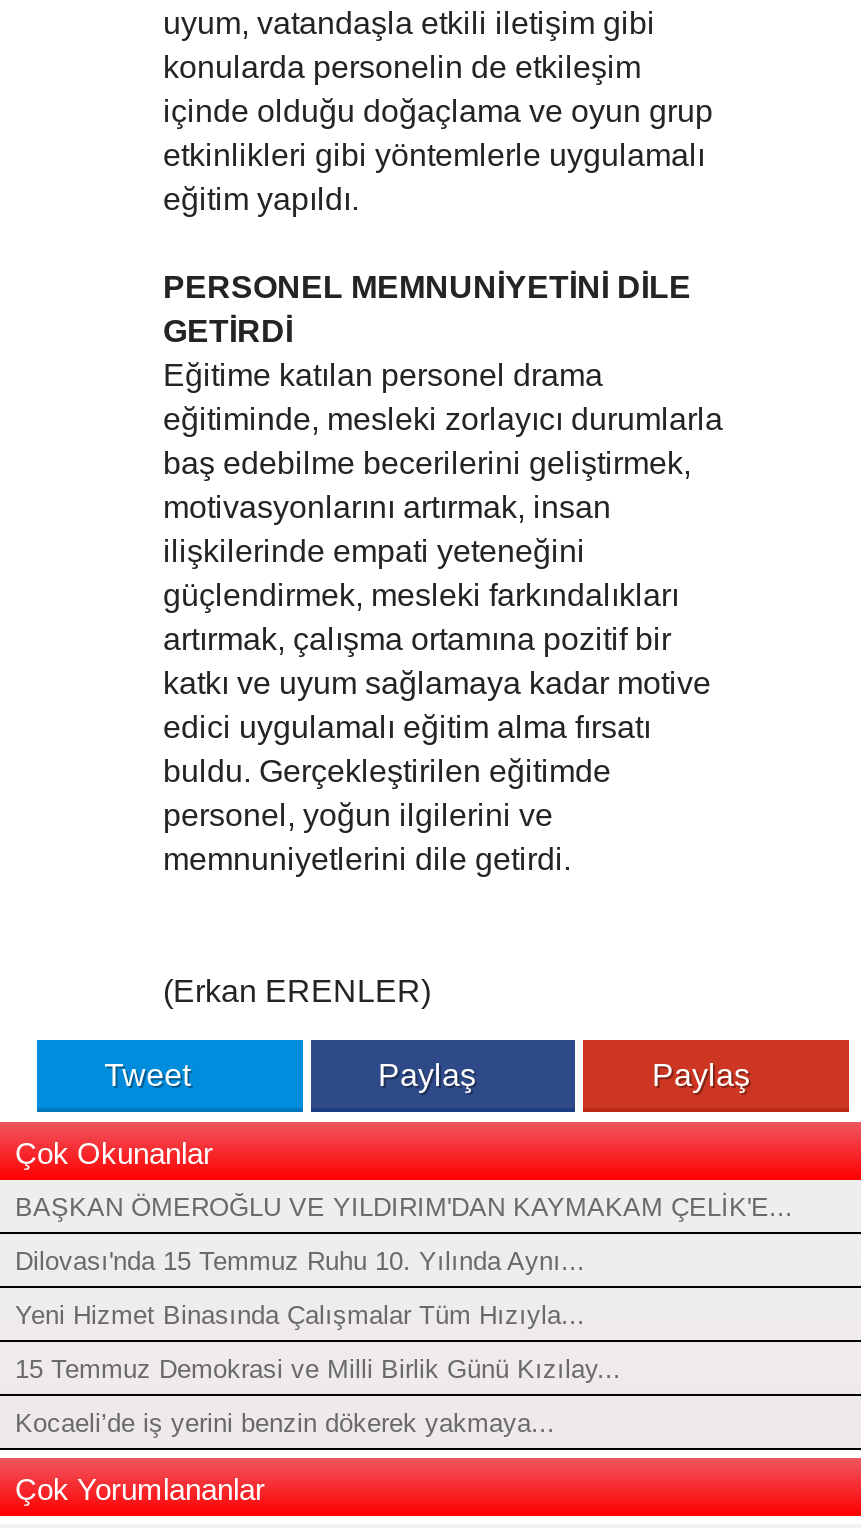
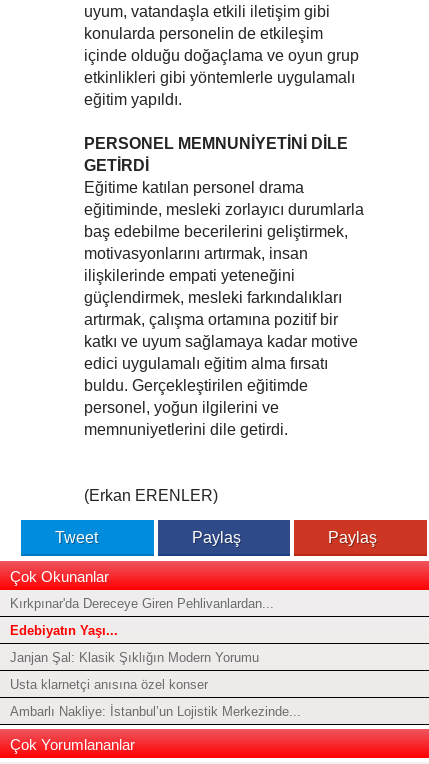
[15,1192,793,1222] BAŞKAN ÖMEROĞLU VE YILDIRIM'DAN KAYMAKAM ÇELİK'E... -> [10,596,274,611] Kırkpınar'da Dereceye Giren Pehlivanlardan...
[15,1246,585,1276] Dilovası'nda 15 Temmuz Ruhu 10. Yılında Aynı... -> [10,623,118,638] Edebiyatın Yaşı...
[15,1300,585,1330] Yeni Hizmet Binasında Çalışmalar Tüm Hızıyla... -> [10,650,259,665] Janjan Şal: Klasik Şıklığın Modern Yorumu
[15,1354,621,1384] 15 Temmuz Demokrasi ve Milli Birlik Günü Kızılay... -> [10,677,208,692] Usta klarnetçi anısına özel konser
[15,1408,555,1438] Kocaeli’de iş yerini benzin dökerek yakmaya... -> [10,704,301,719] Ambarlı Nakliye: İstanbul’un Lojistik Merkezinde...

